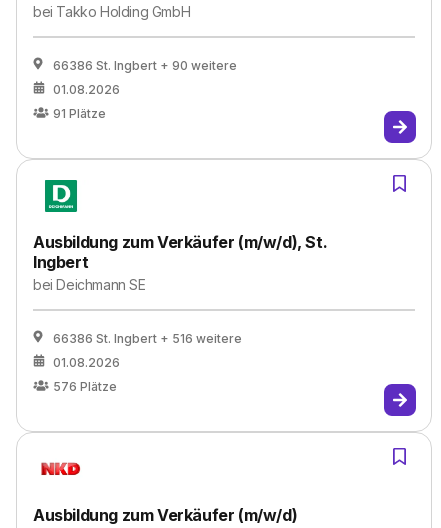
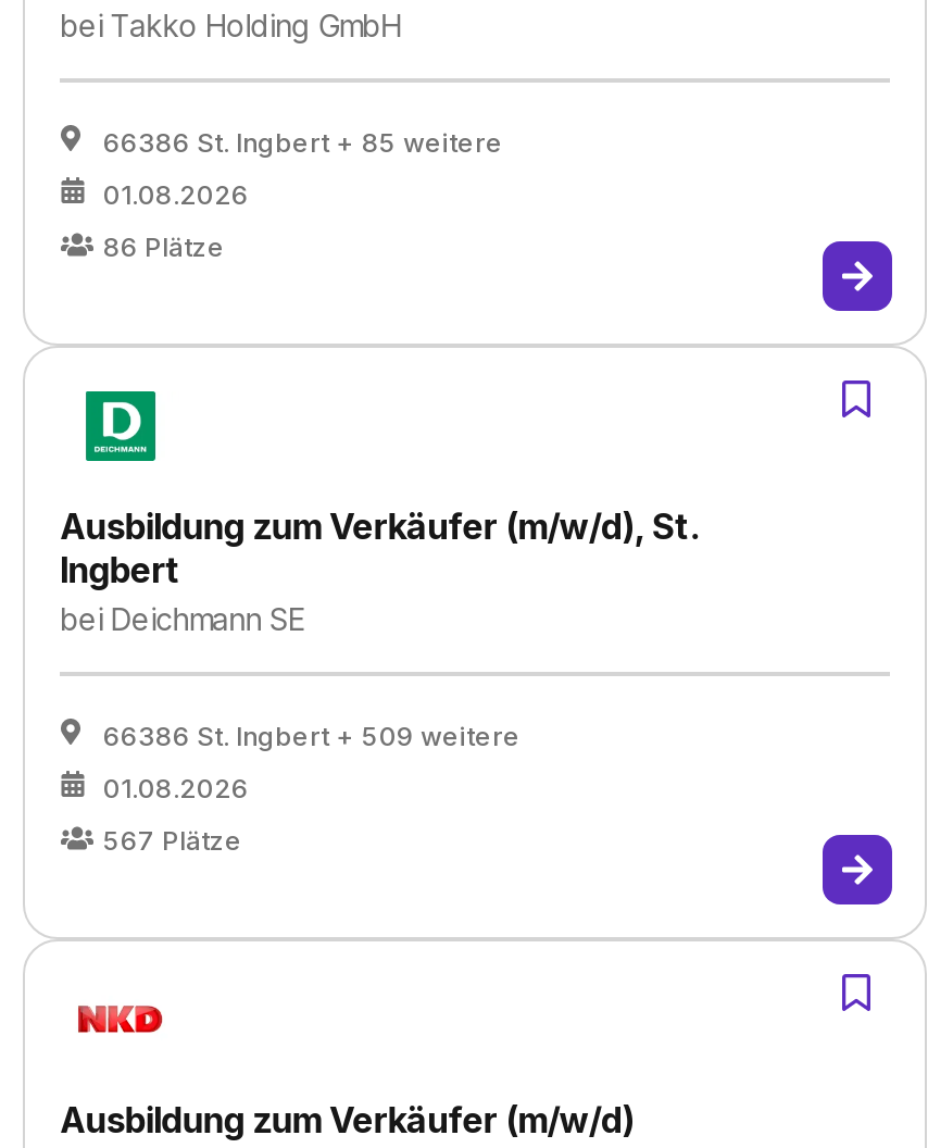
[53,58,237,73] 66386 St. Ingbert + 90 weitere -> [103,126,503,159] 66386 St. Ingbert + 85 weitere
[53,106,106,121] 91 Plätze -> [103,230,225,263] 86 Plätze
[53,331,242,346] 66386 St. Ingbert + 516 weitere -> [103,720,521,752] 66386 St. Ingbert + 509 weitere
[53,379,117,394] 576 Plätze -> [103,824,242,857] 567 Plätze

